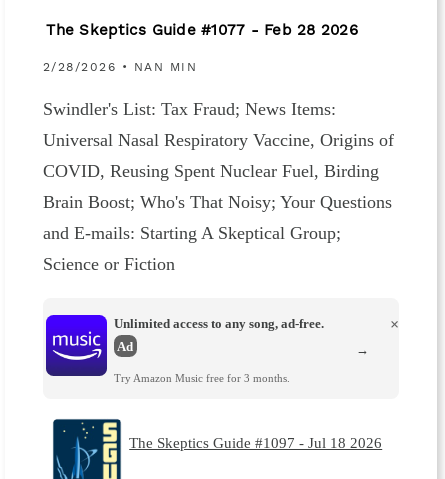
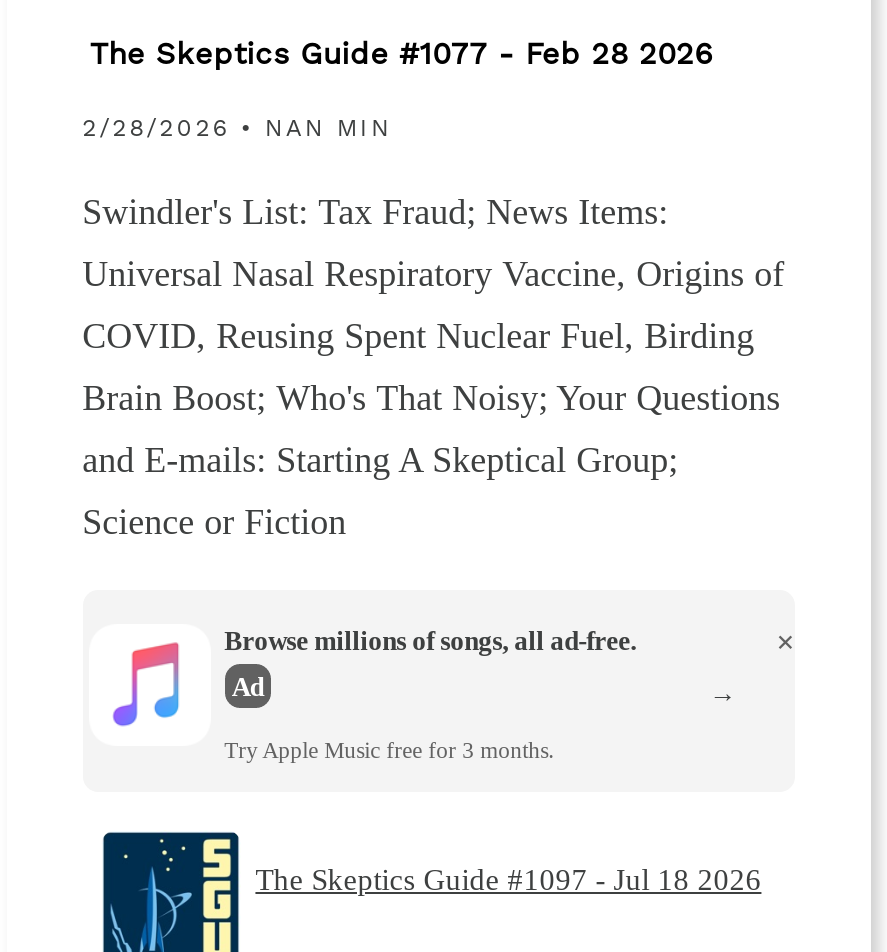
[45,314,324,377] [image] | Unlimited access to any song, ad-free. -> [89,624,636,746] [image] | Browse millions of songs, all ad-free.
[114,372,290,384] Try Amazon Music free for 3 months. -> [224,738,554,762] Try Apple Music free for 3 months.

